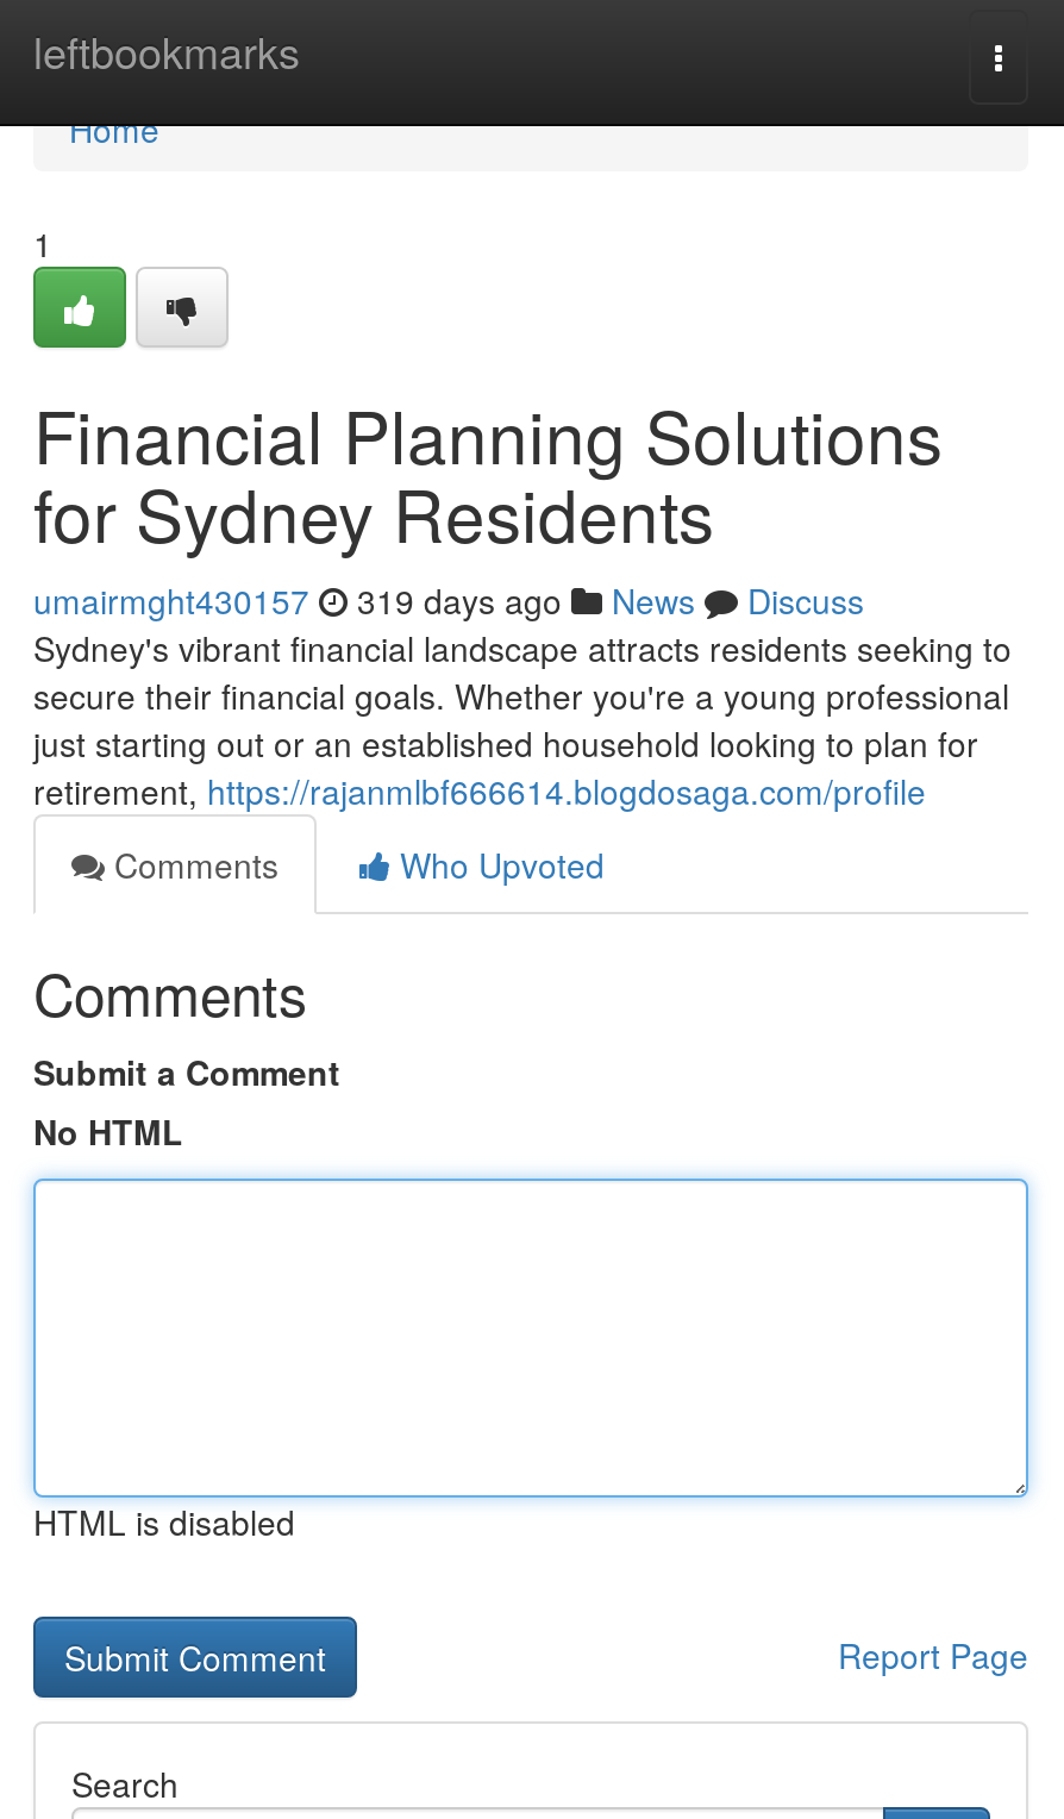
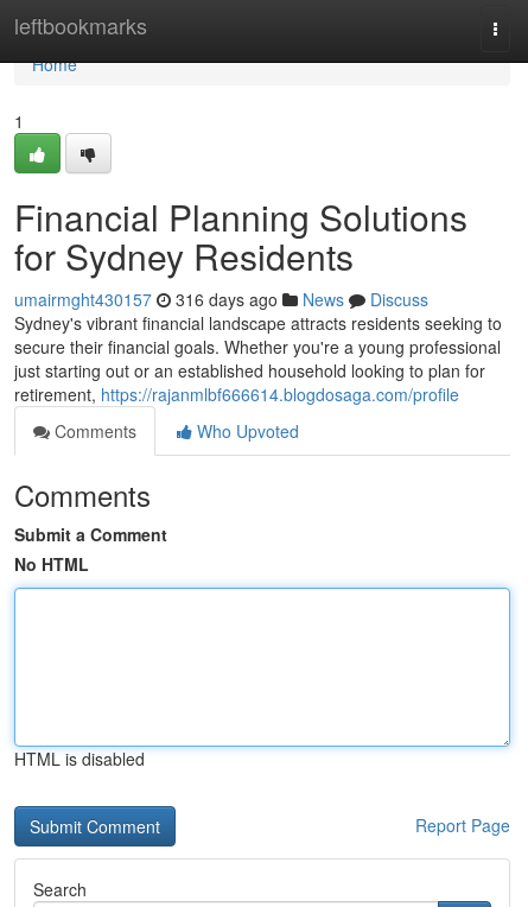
[33,576,864,624] umairmght430157 319 days ago News Discuss -> [14,287,428,311] umairmght430157 316 days ago News Discuss

